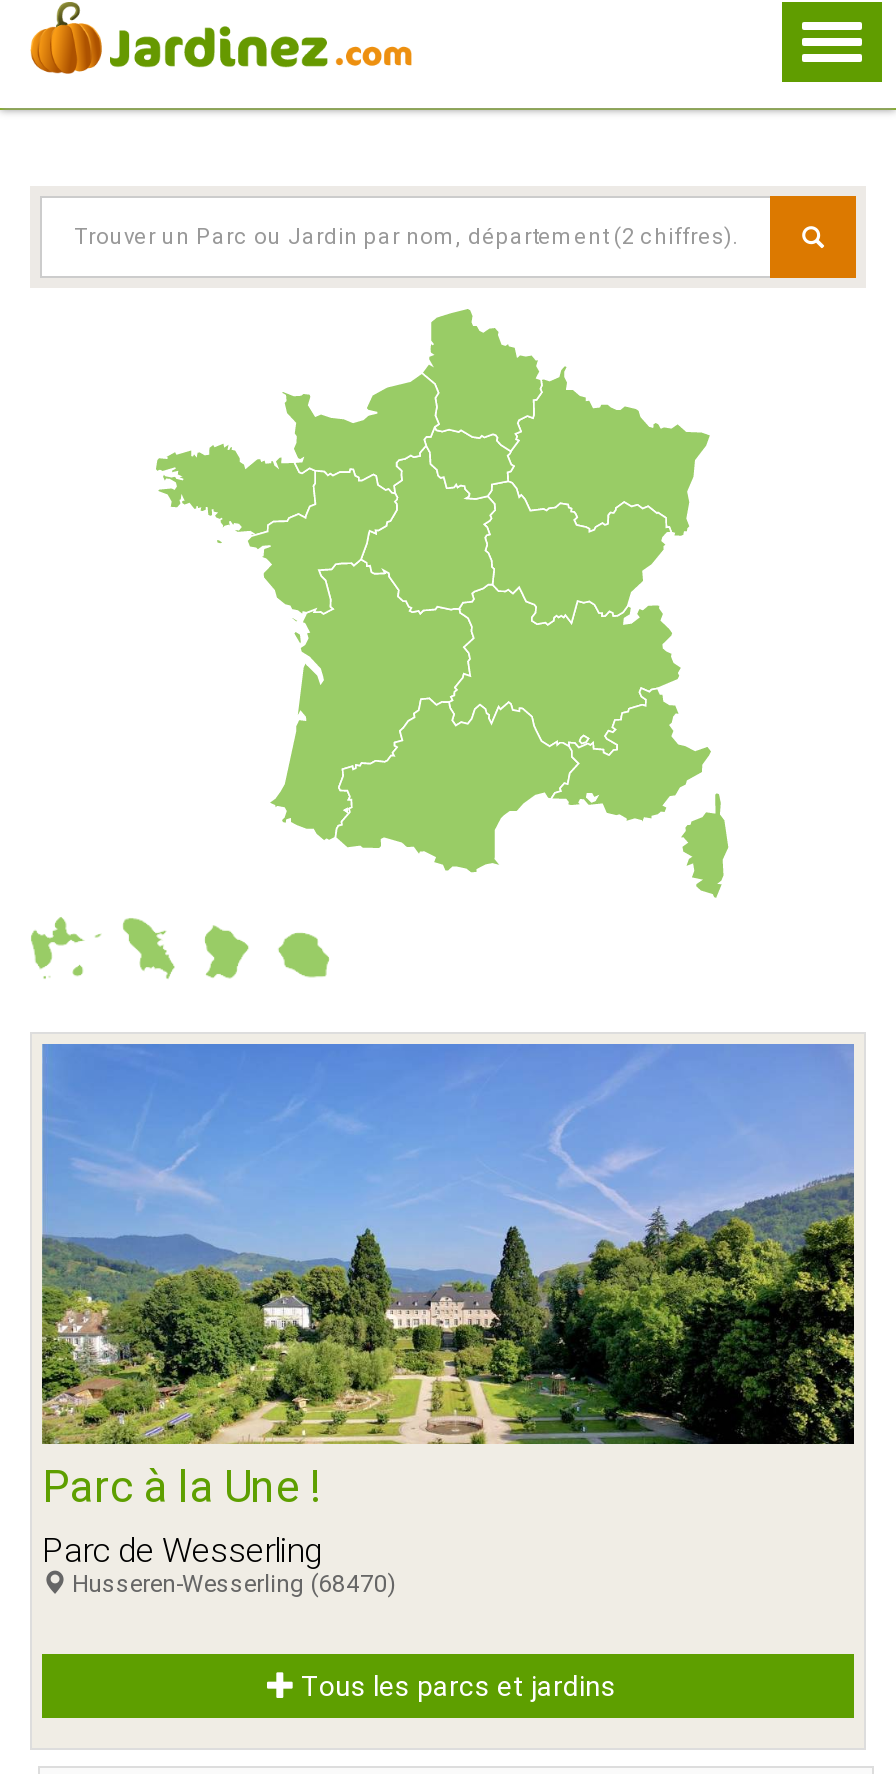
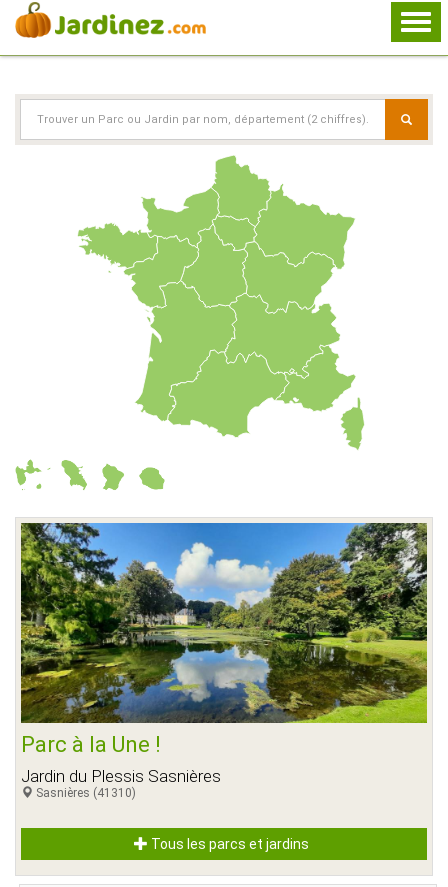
[40,1042,856,1446] [image] -> [20,522,428,724] [image]
[42,1530,396,1598] Parc de Wesserling | Husseren-Wesserling (68470) -> [21,766,221,800] Jardin du Plessis Sasnières | Sasnières (41310)

